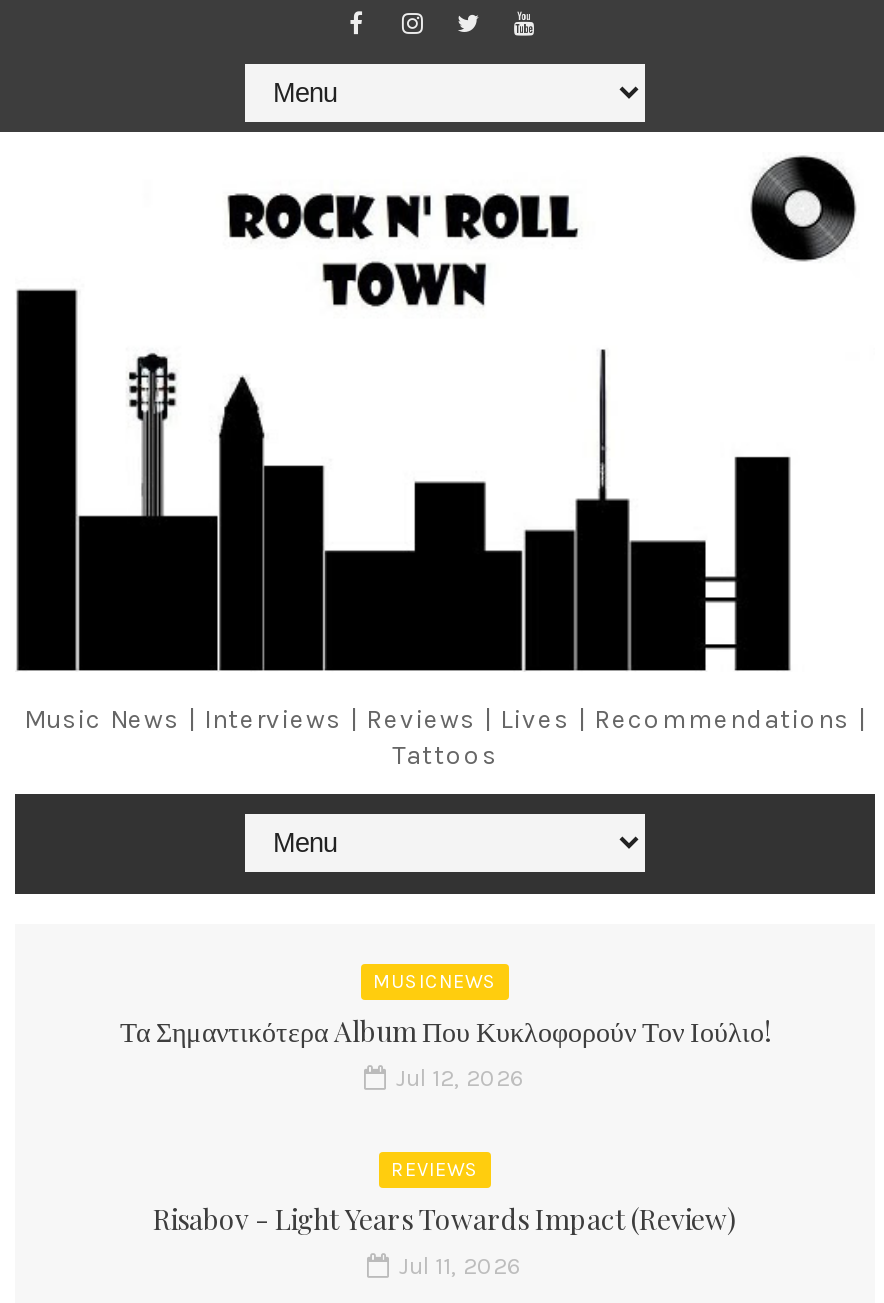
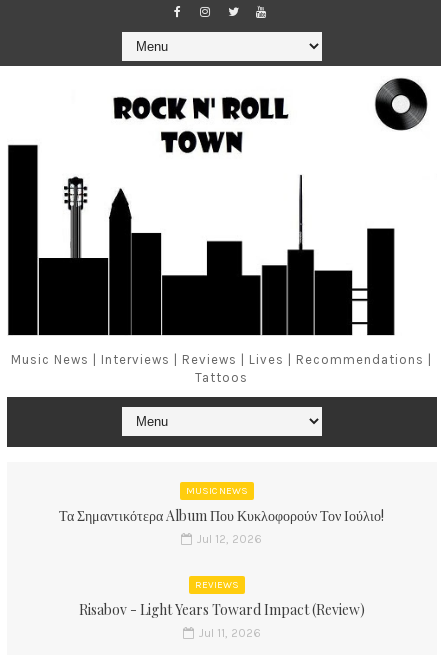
[153,1199,737,1237] Risabov - Light Years Towards Impact (Review) -> [79,600,365,619] Risabov - Light Years Toward Impact (Review)

